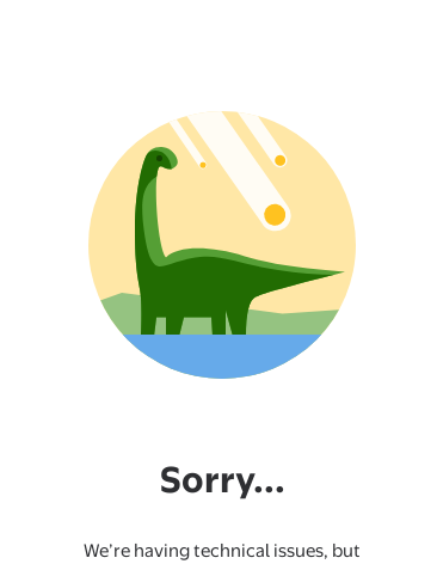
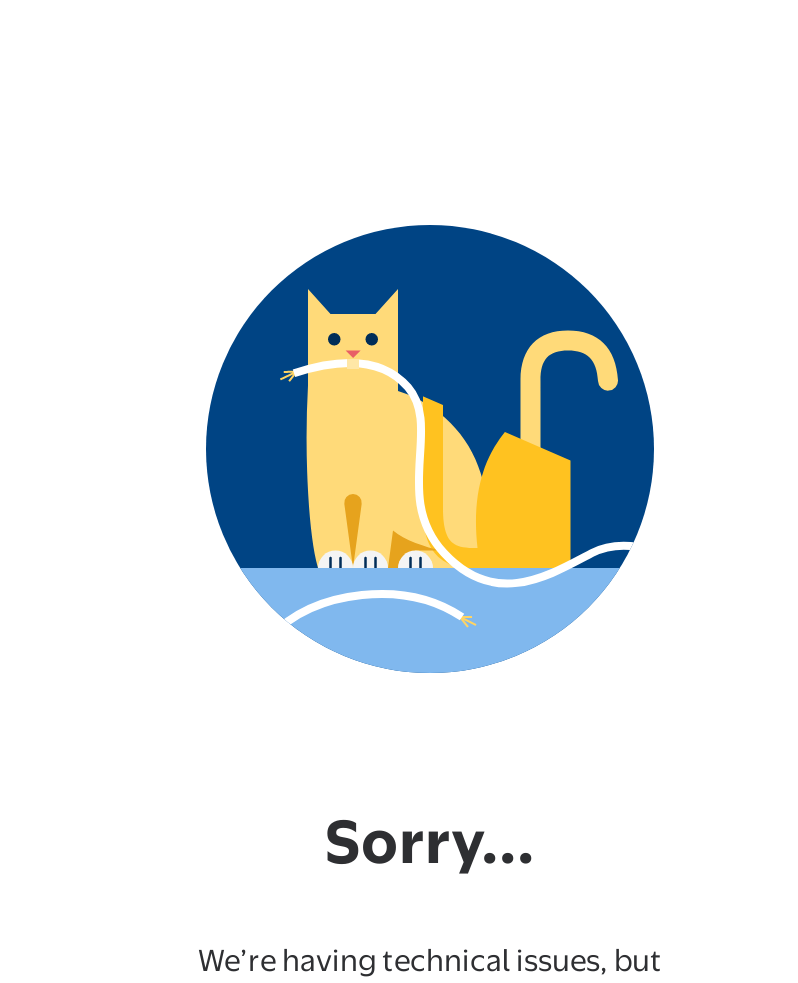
[88,111,356,351] [image] -> [204,223,656,629] [image]

